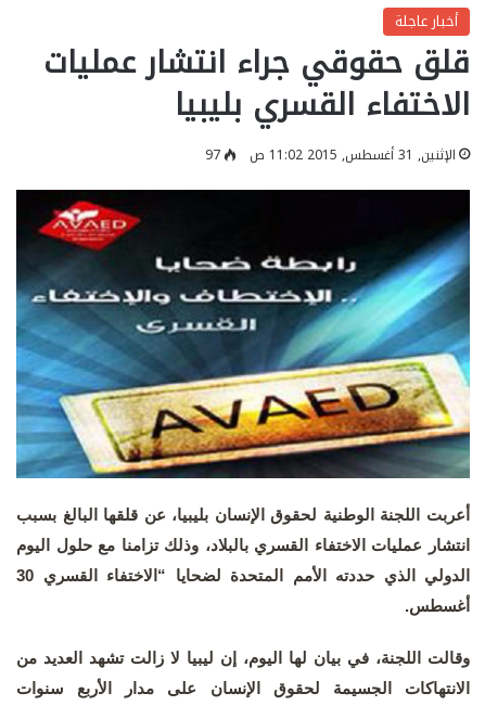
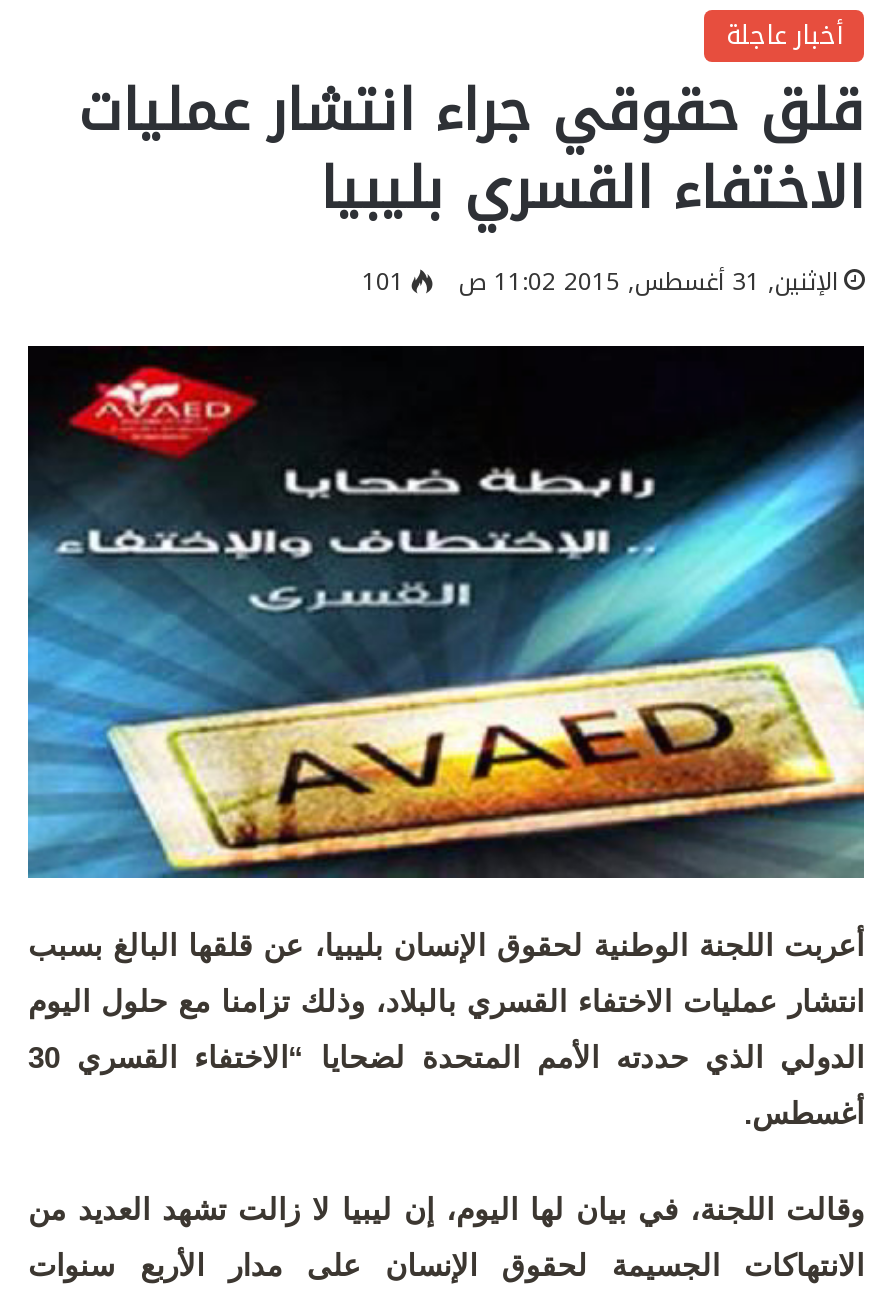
[205,143,220,166] 97 -> [362,259,404,303] 101

